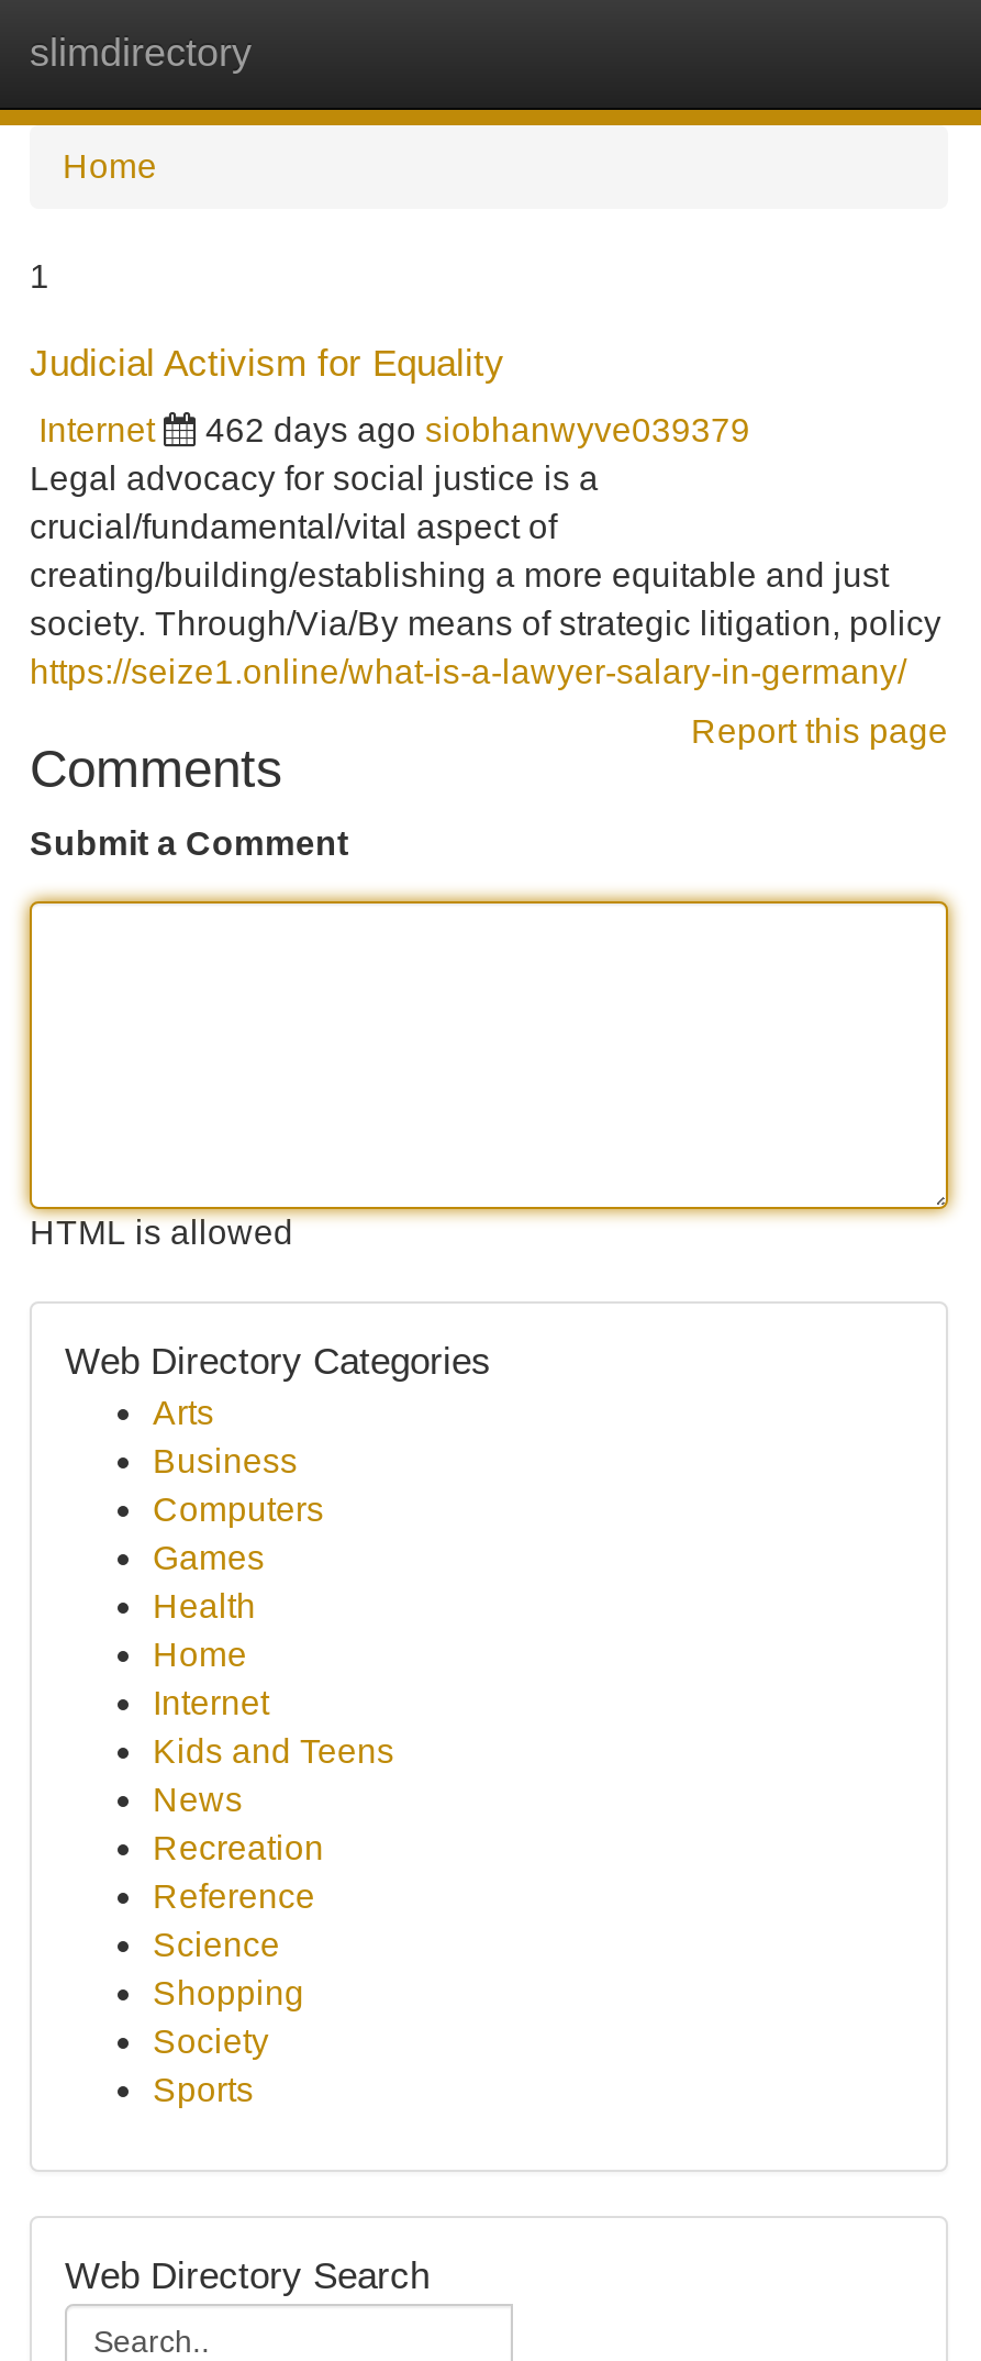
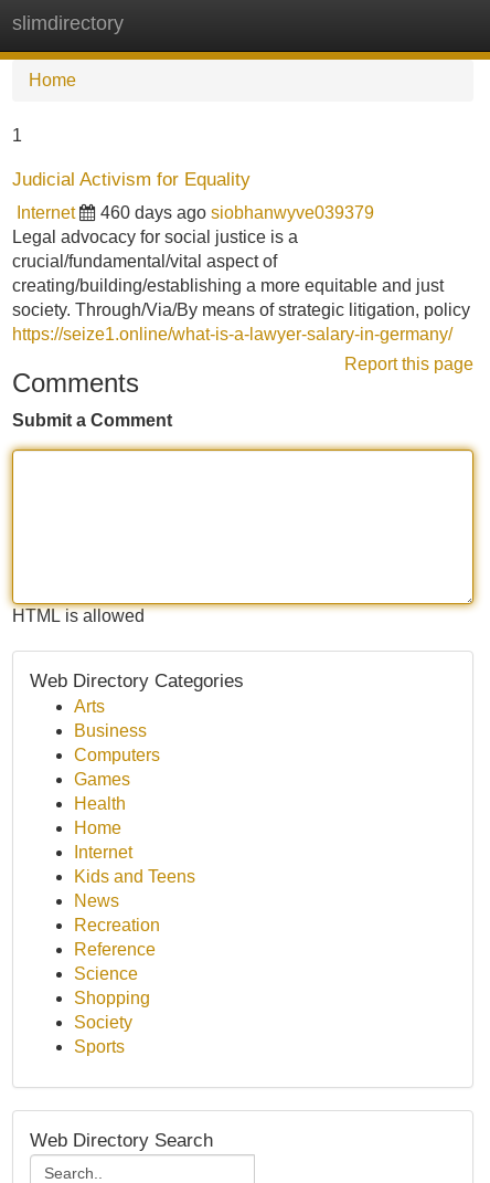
[205,411,750,448] 462 days ago siobhanwyve039379 -> [100,203,374,222] 460 days ago siobhanwyve039379

